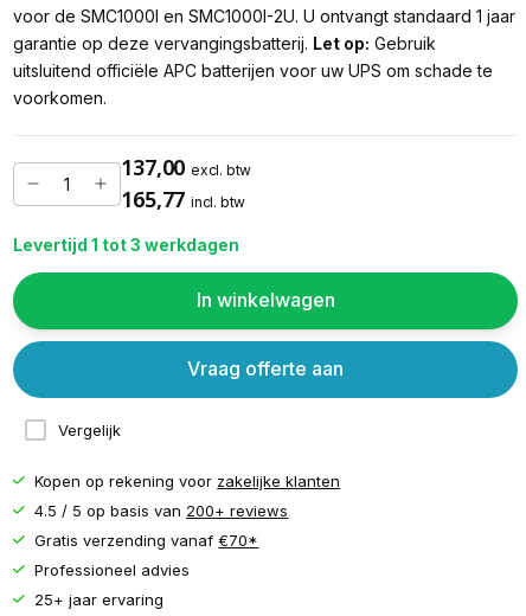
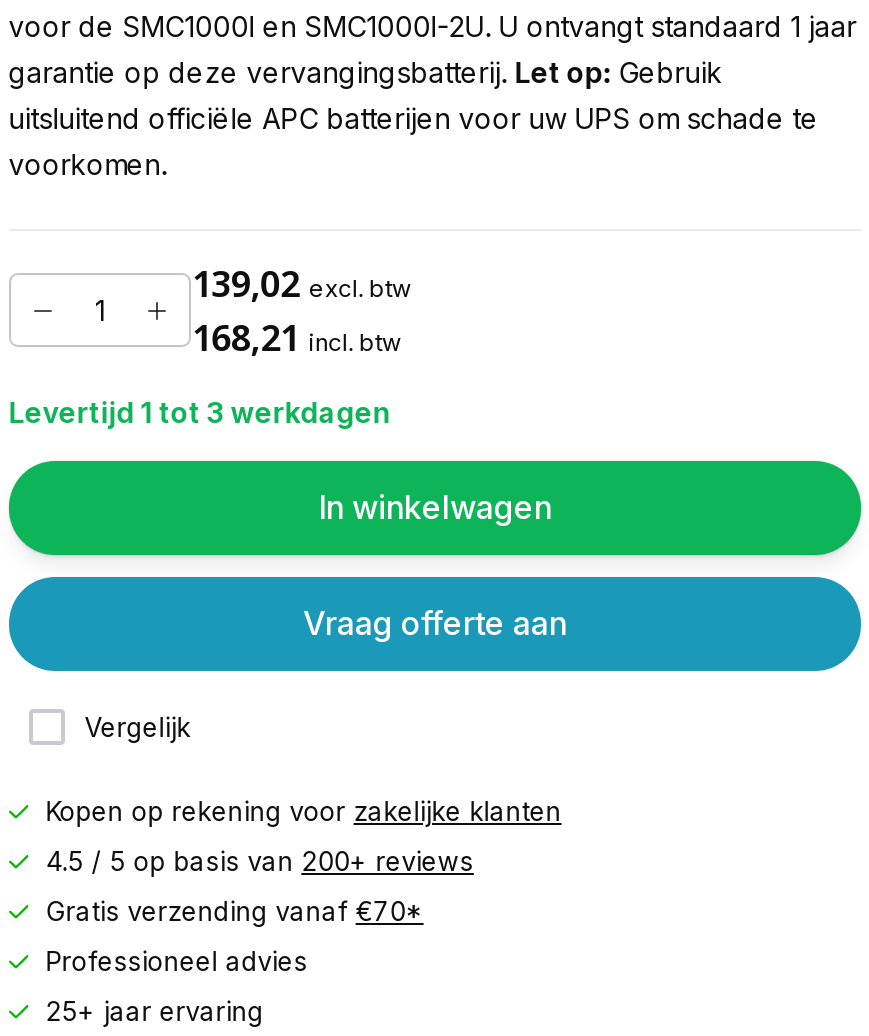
[121,153,251,181] 137,00 excl. btw -> [192,258,411,306] 139,02 excl. btw
[121,185,245,213] 165,77 incl. btw -> [192,312,401,360] 168,21 incl. btw

